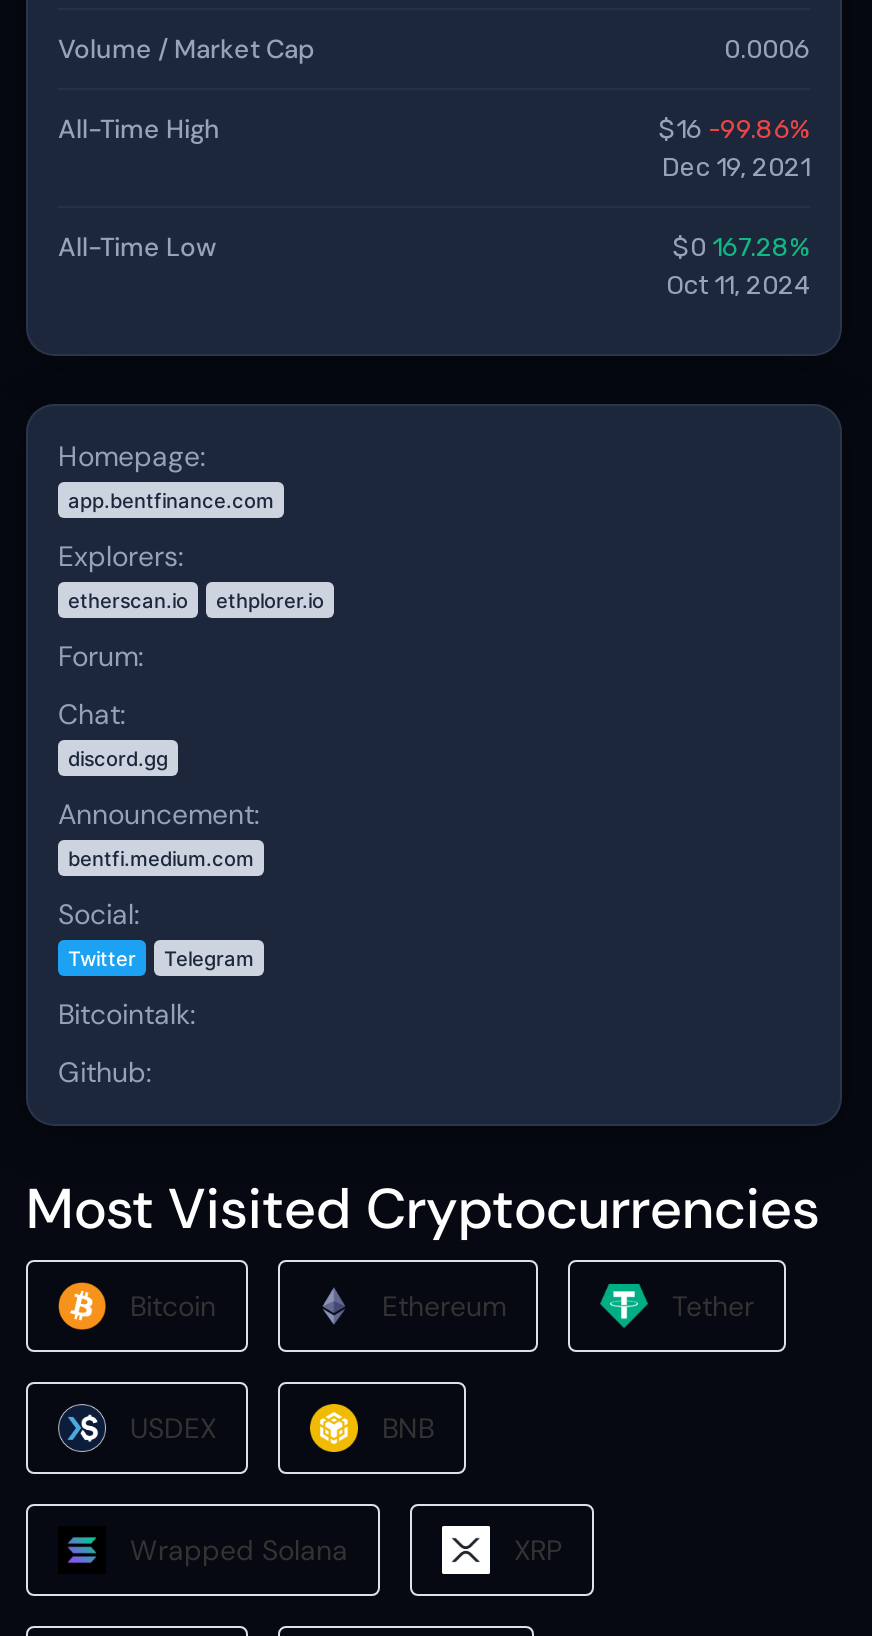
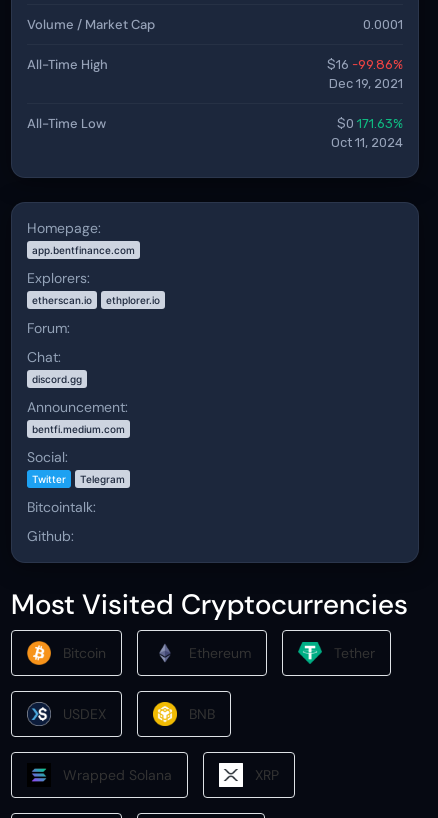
[724,34,810,64] 0.0006 -> [363,17,403,32] 0.0001
[672,232,810,262] $0 167.28% -> [337,116,403,131] $0 171.63%

